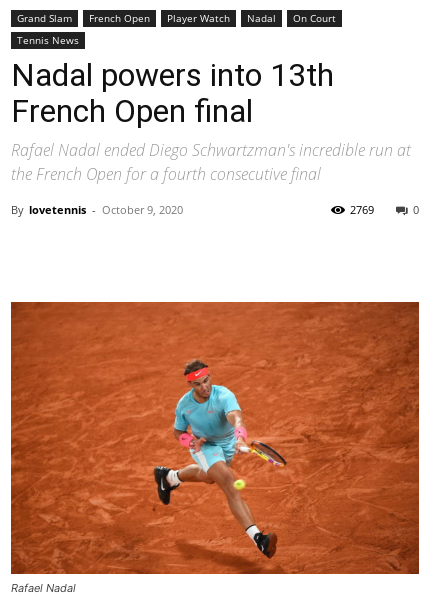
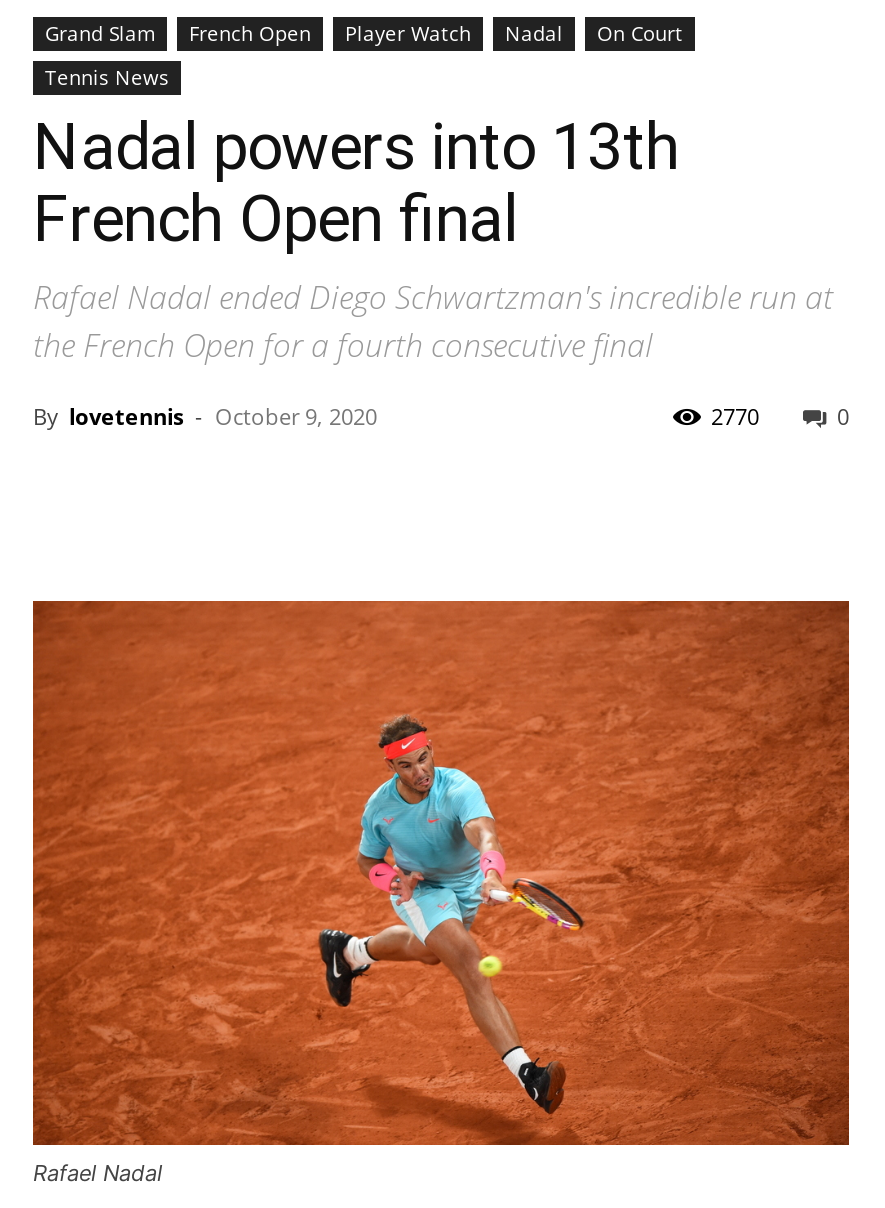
[350,202,374,217] 2769 -> [711,401,759,431] 2770

